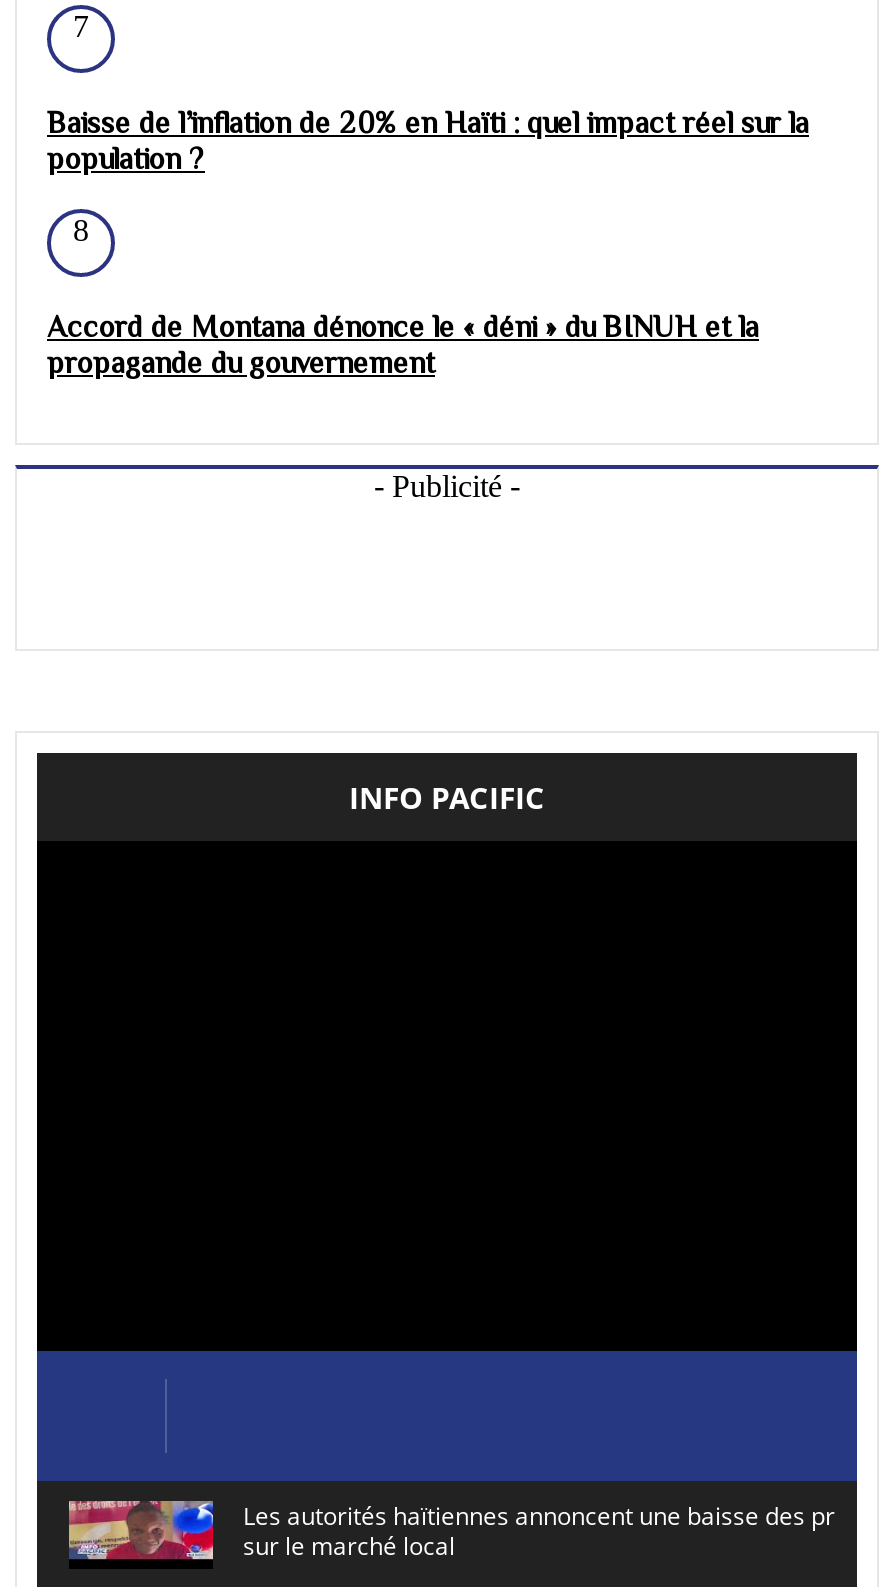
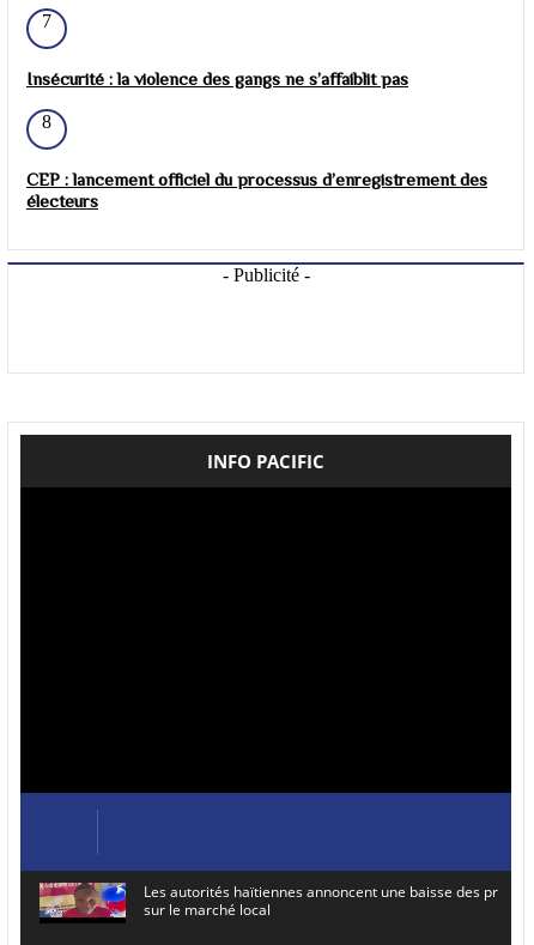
[47,105,809,175] Baisse de l’inflation de 20% en Haïti : quel impact réel sur la | population ? -> [26,69,408,89] Insécurité : la violence des gangs ne s’affaiblit pas
[47,309,759,379] Accord de Montana dénonce le « déni » du BINUH et la | propagande du gouvernement -> [26,169,487,211] CEP : lancement officiel du processus d’enregistrement des | électeurs

